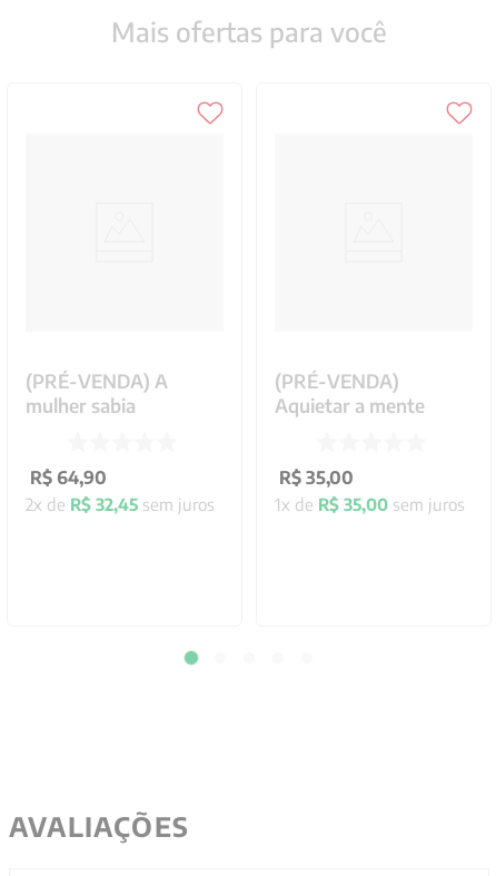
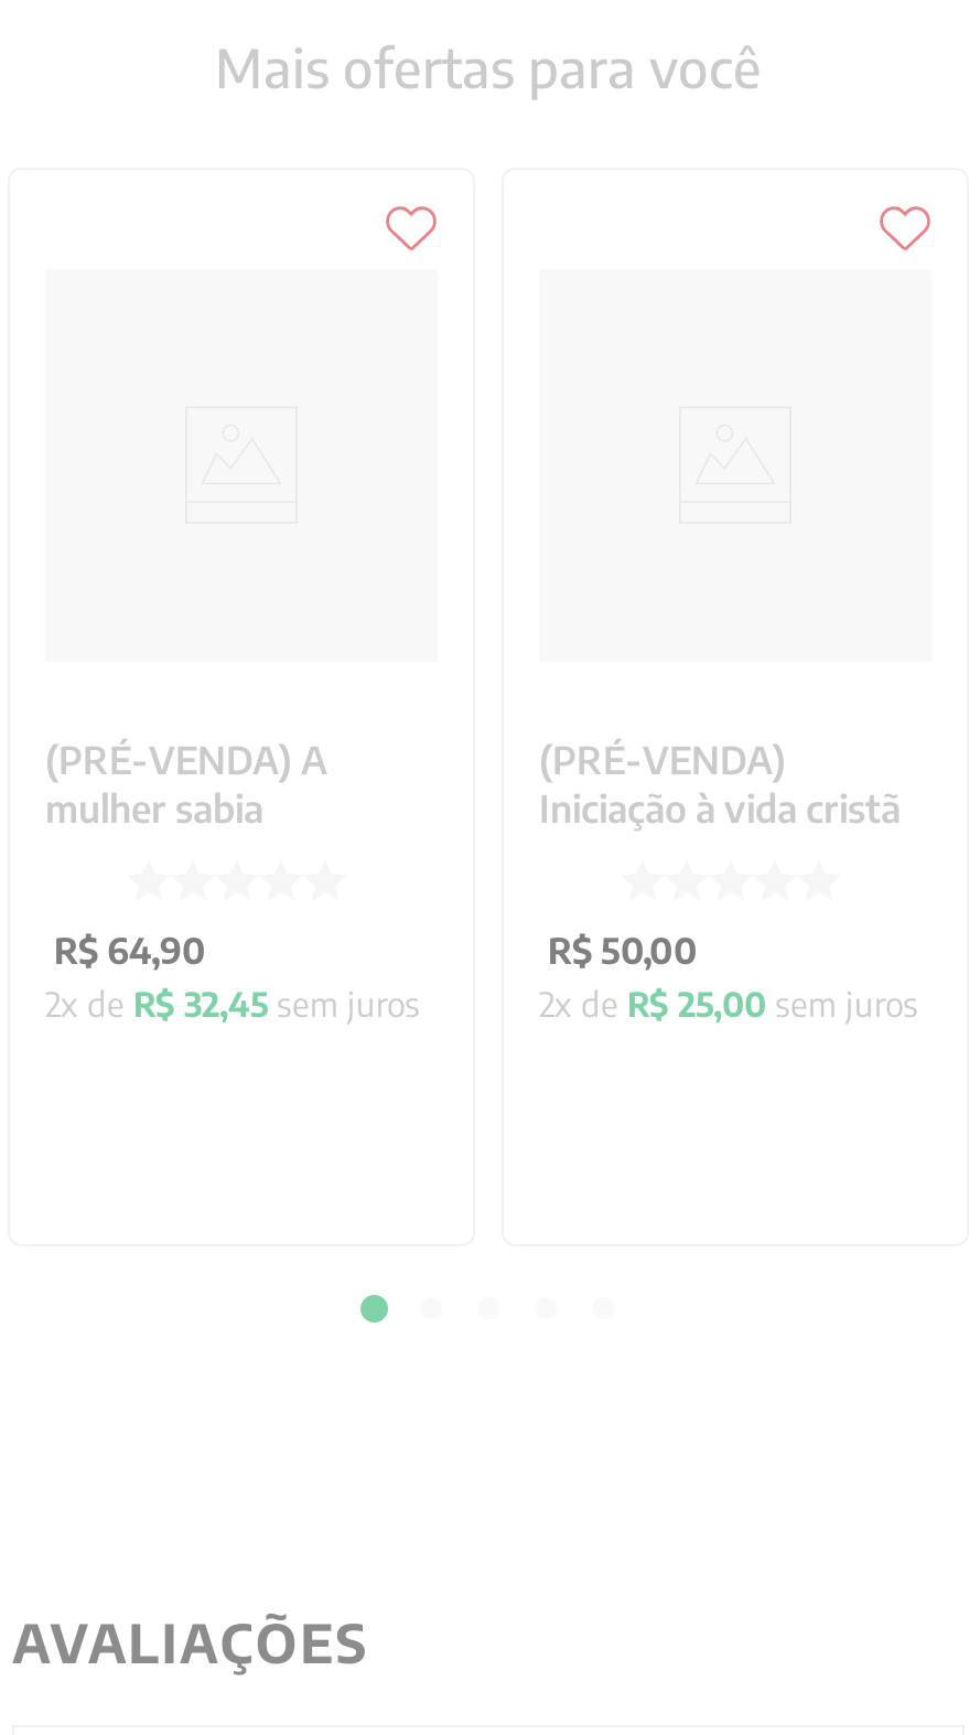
[275,392,425,417] Aquietar a mente -> [539,782,901,831] Iniciação à vida cristã
[275,466,465,514] R$ 35,00 | 1x de R$ 35,00 sem juros -> [539,928,918,1023] R$ 50,00 | 2x de R$ 25,00 sem juros

